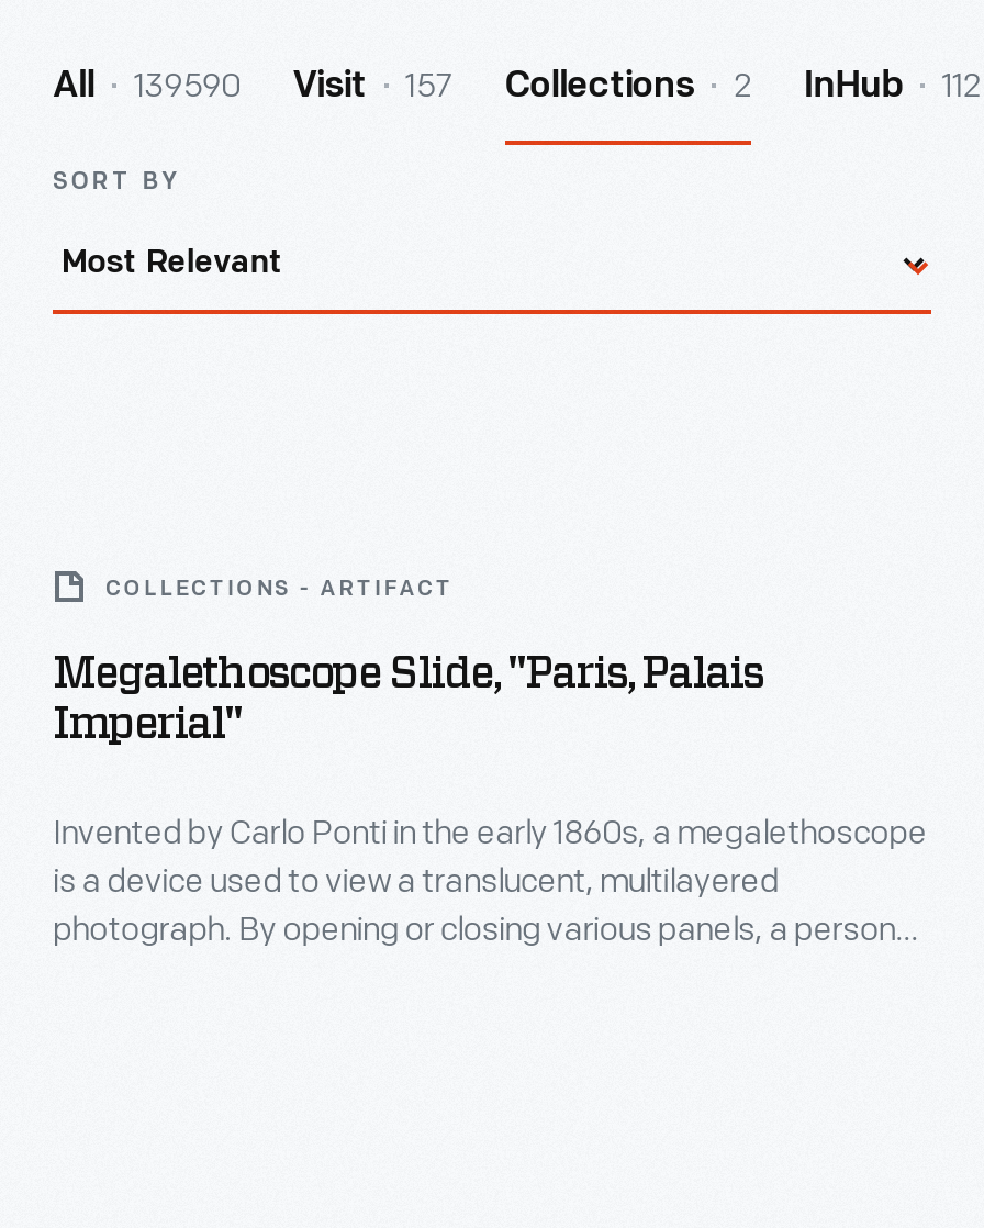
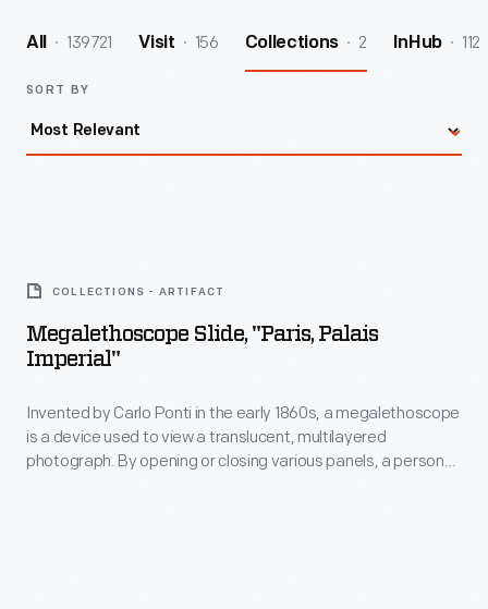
[134,65,240,107] 139590 -> [66,32,112,53] 139721
[405,65,452,107] 157 -> [194,32,219,53] 156

